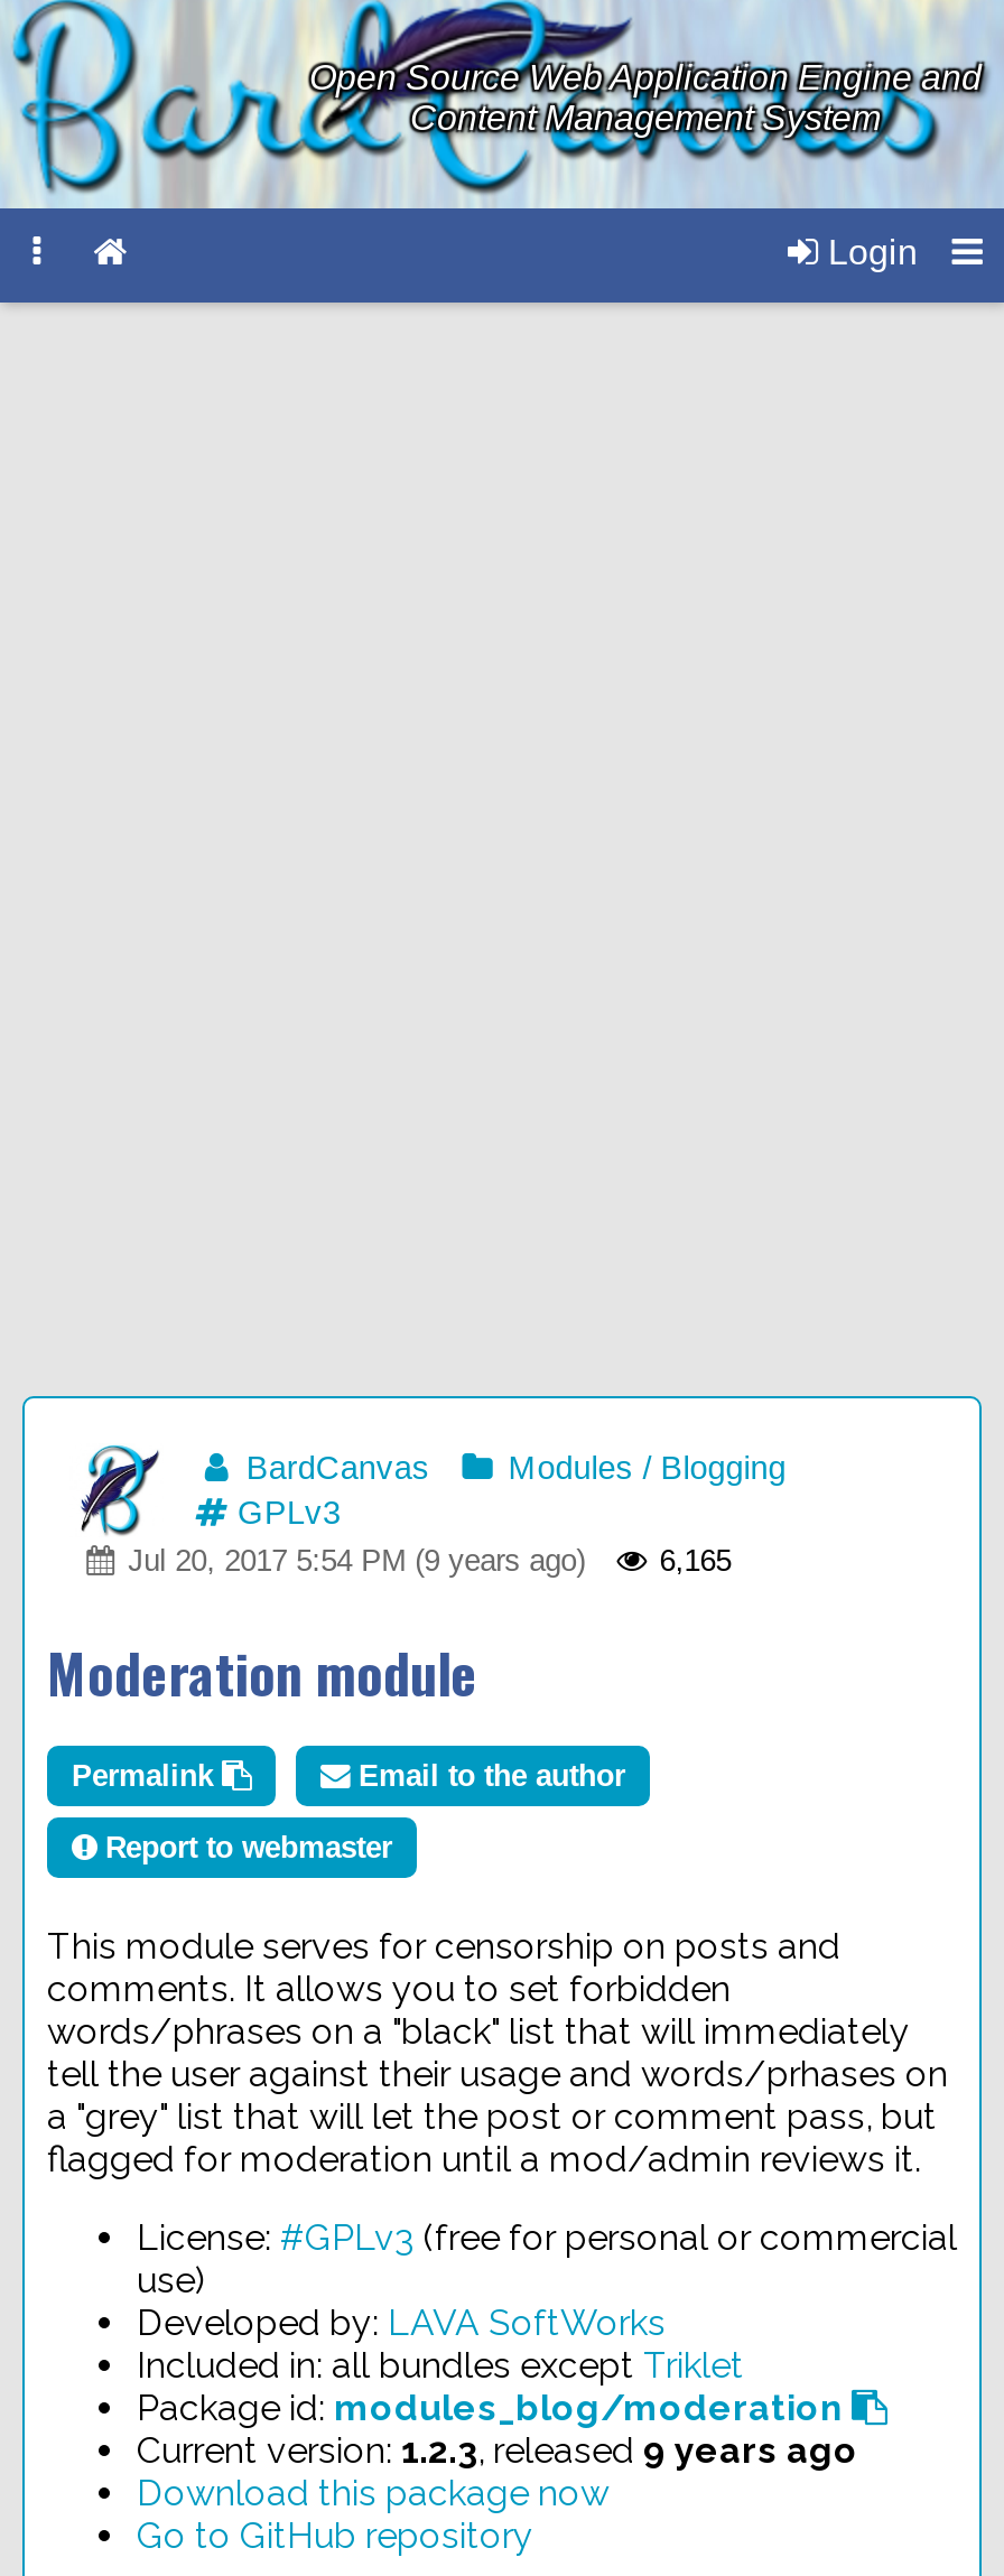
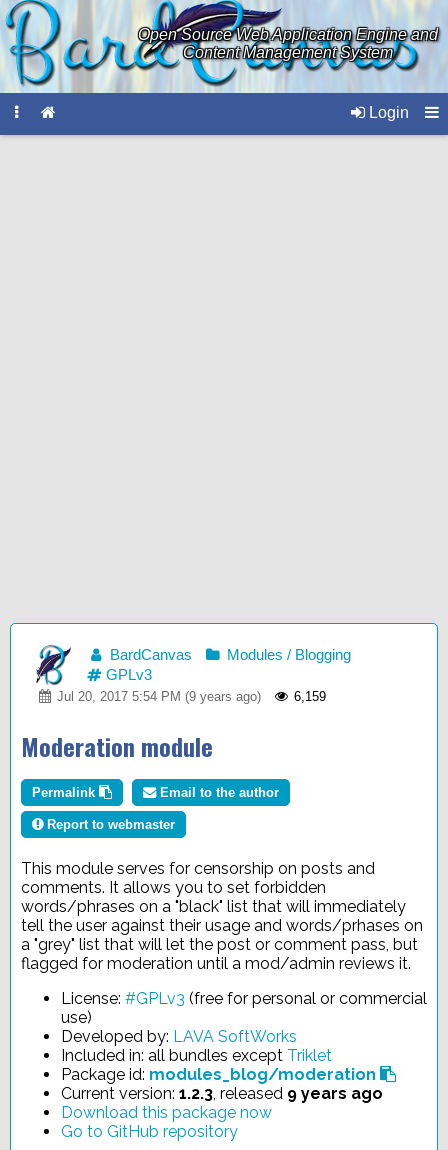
[119,1544,731,1578] Jul 20, 2017 5:54 PM (9 years ago) 6,165 -> [53,689,326,704] Jul 20, 2017 5:54 PM (9 years ago) 6,159

